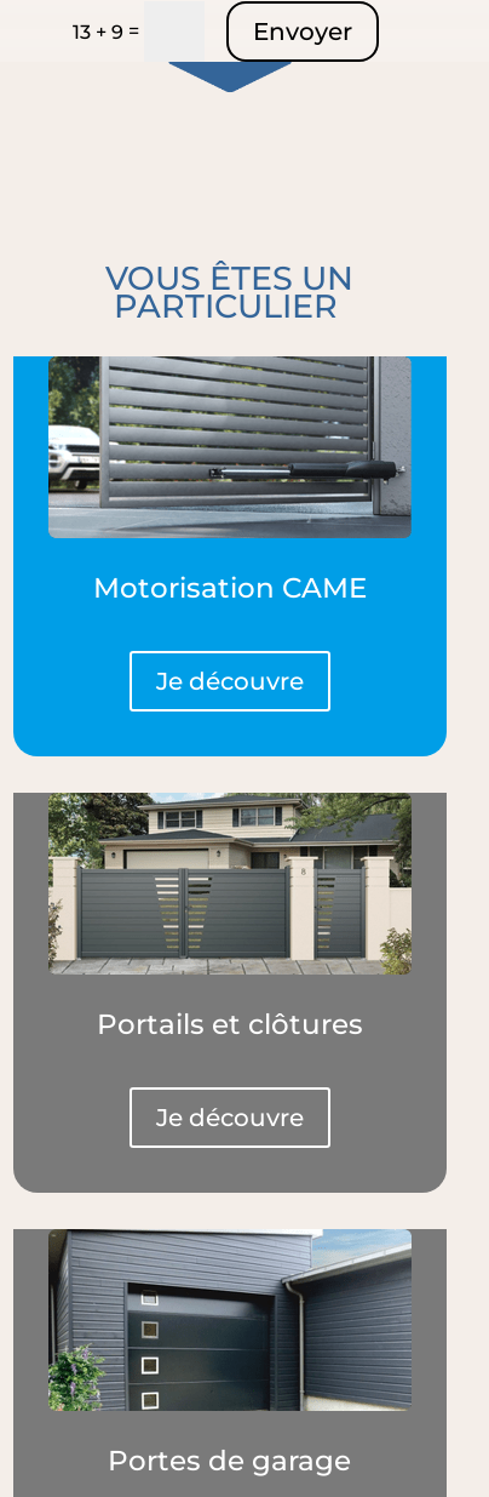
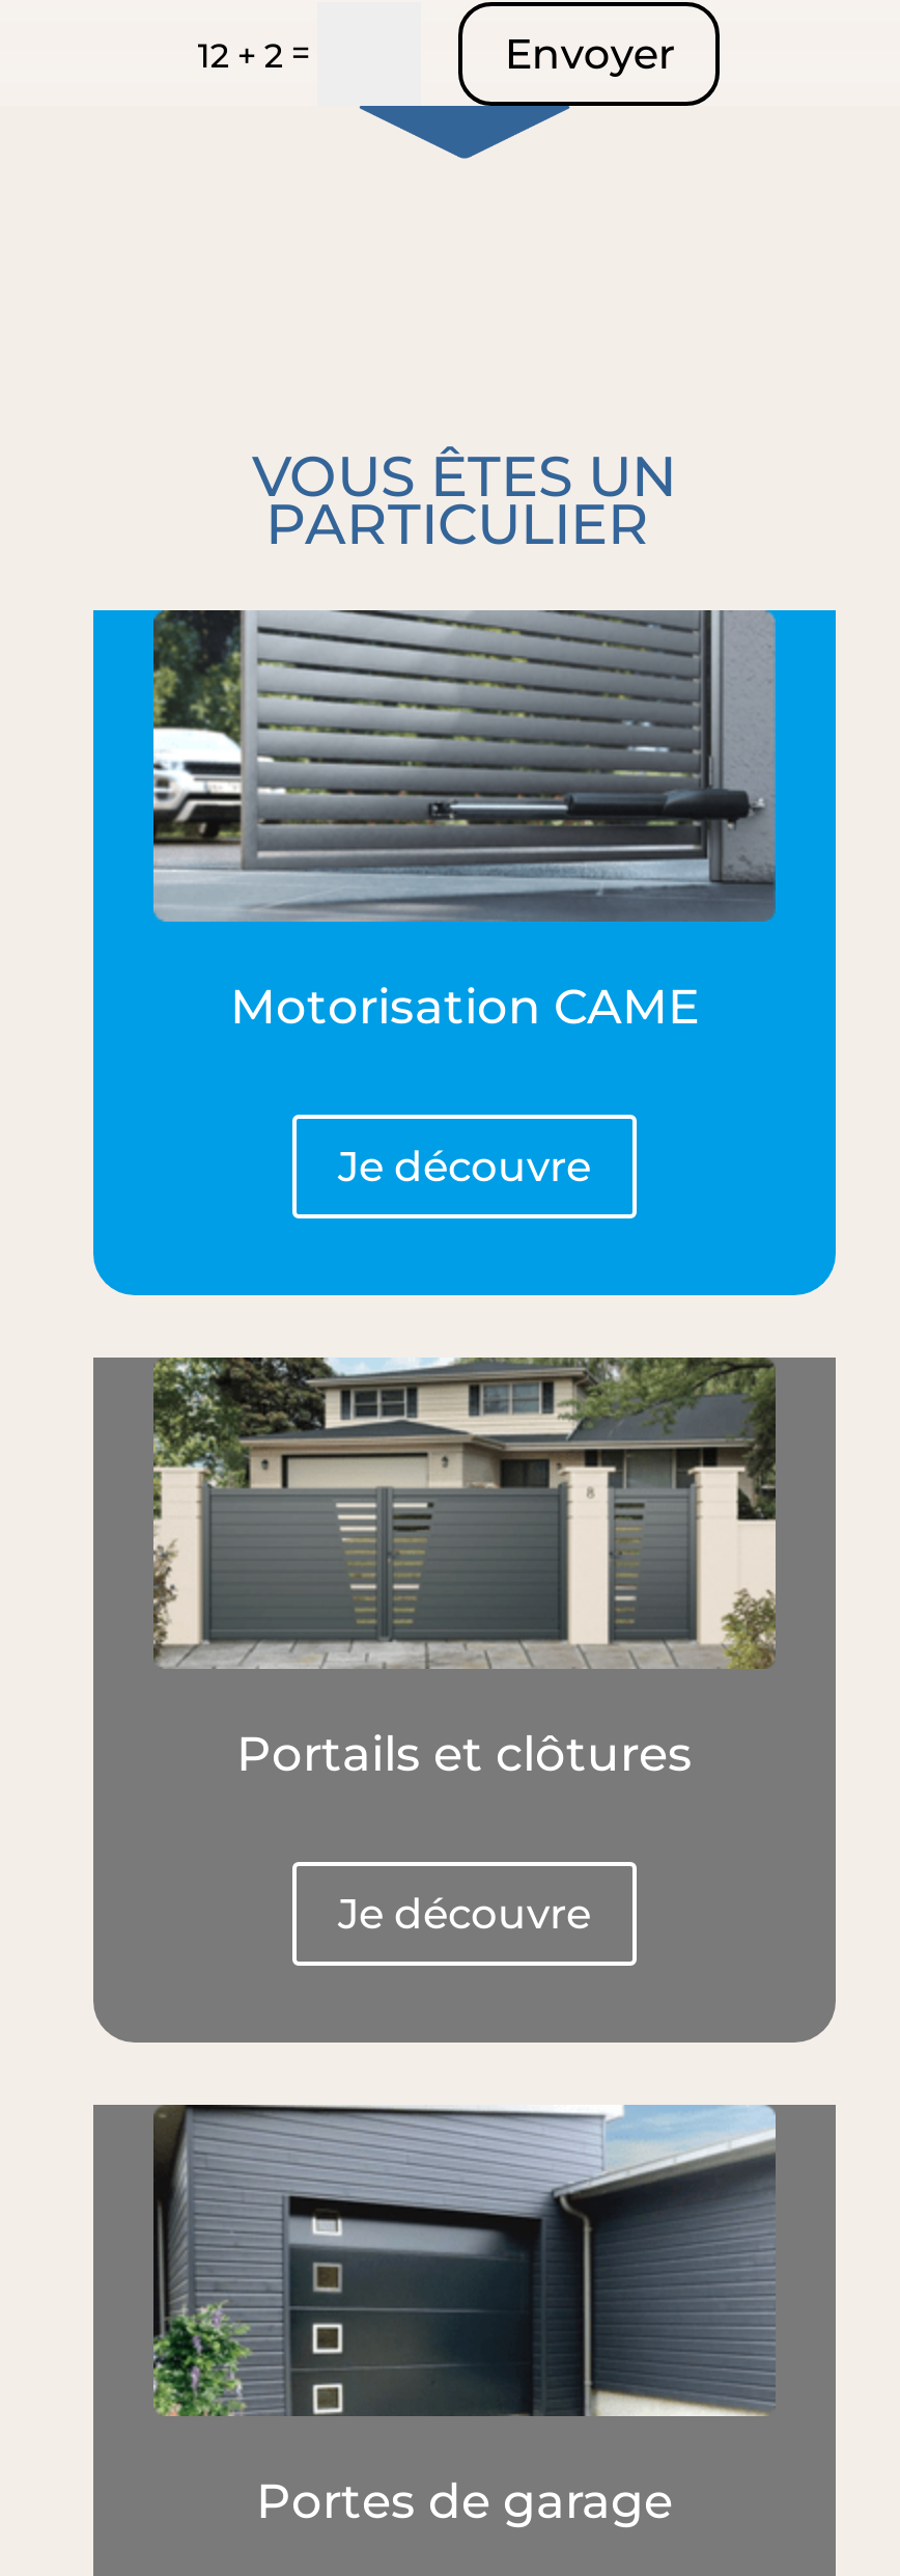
[73,19,145,44] 13 + 9 = -> [198,33,318,75] 12 + 2 =

